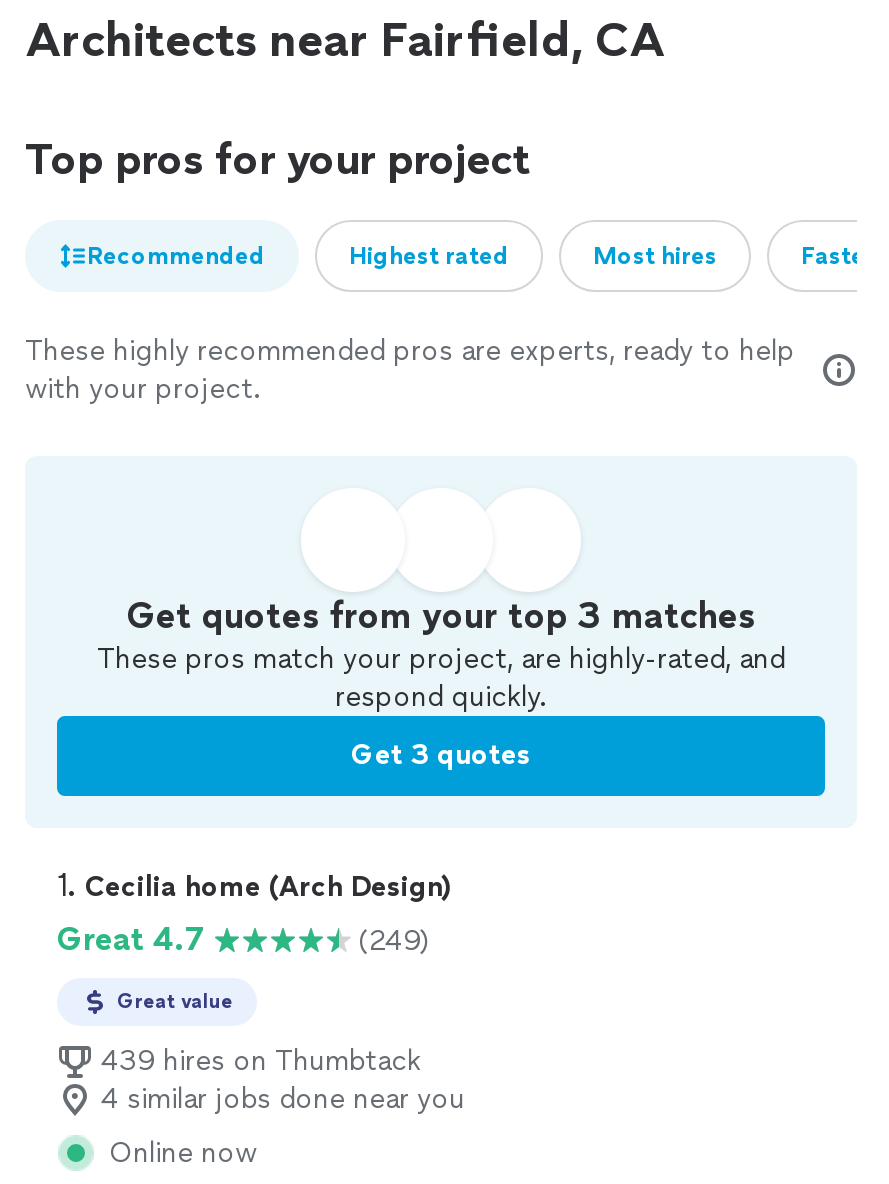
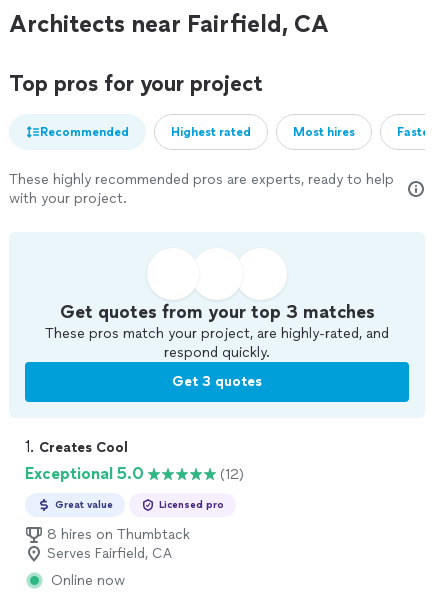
[57,866,451,958] 1. Cecilia home (Arch Design) | Great 4.7 | (249) -> [25,437,244,483] 1. Creates Cool | Exceptional 5.0 | (12)
[101,1044,465,1116] 439 hires on Thumbtack | 4 similar jobs done near you -> [47,498,224,562] Licensed pro | 8 hires on Thumbtack | Serves Fairfield, CA

